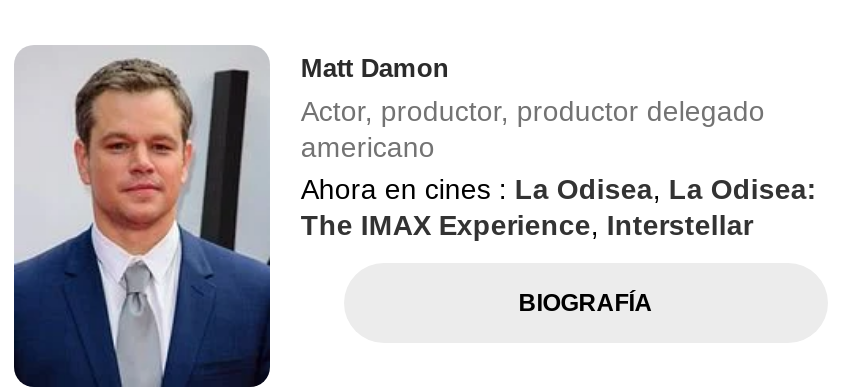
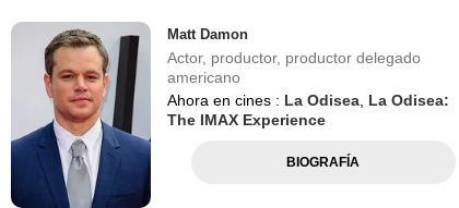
[301,209,753,241] The IMAX Experience, Interstellar -> [168,111,326,128] The IMAX Experience

